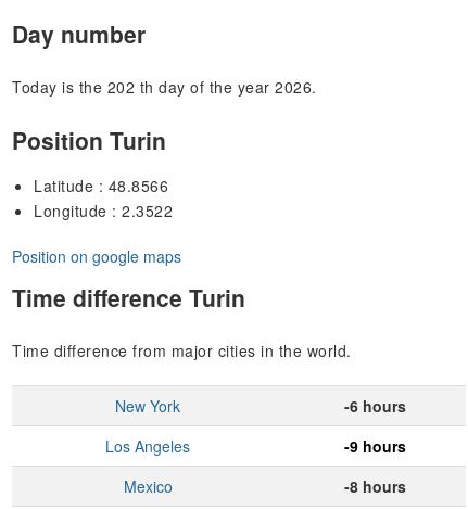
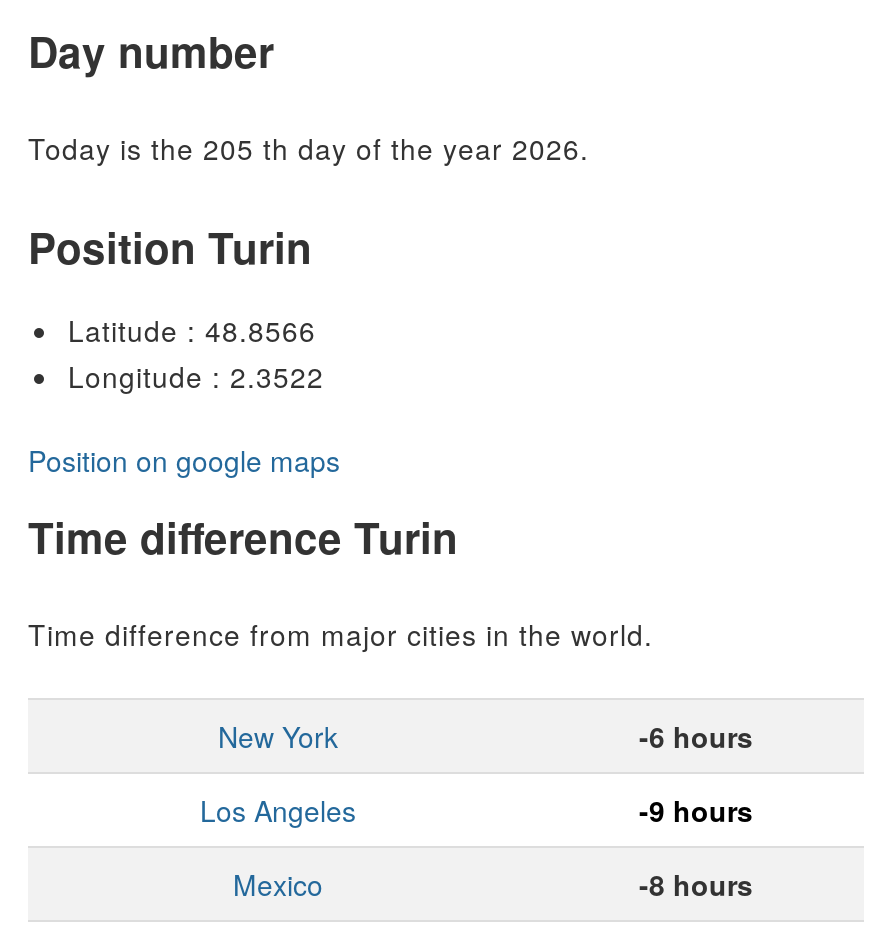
[12,76,317,98] Today is the 202 th day of the year 2026. -> [28,128,589,168] Today is the 205 th day of the year 2026.

